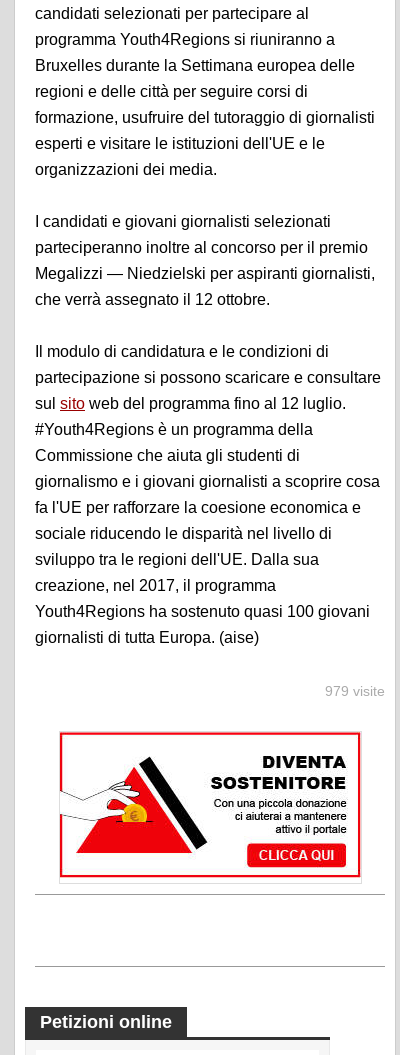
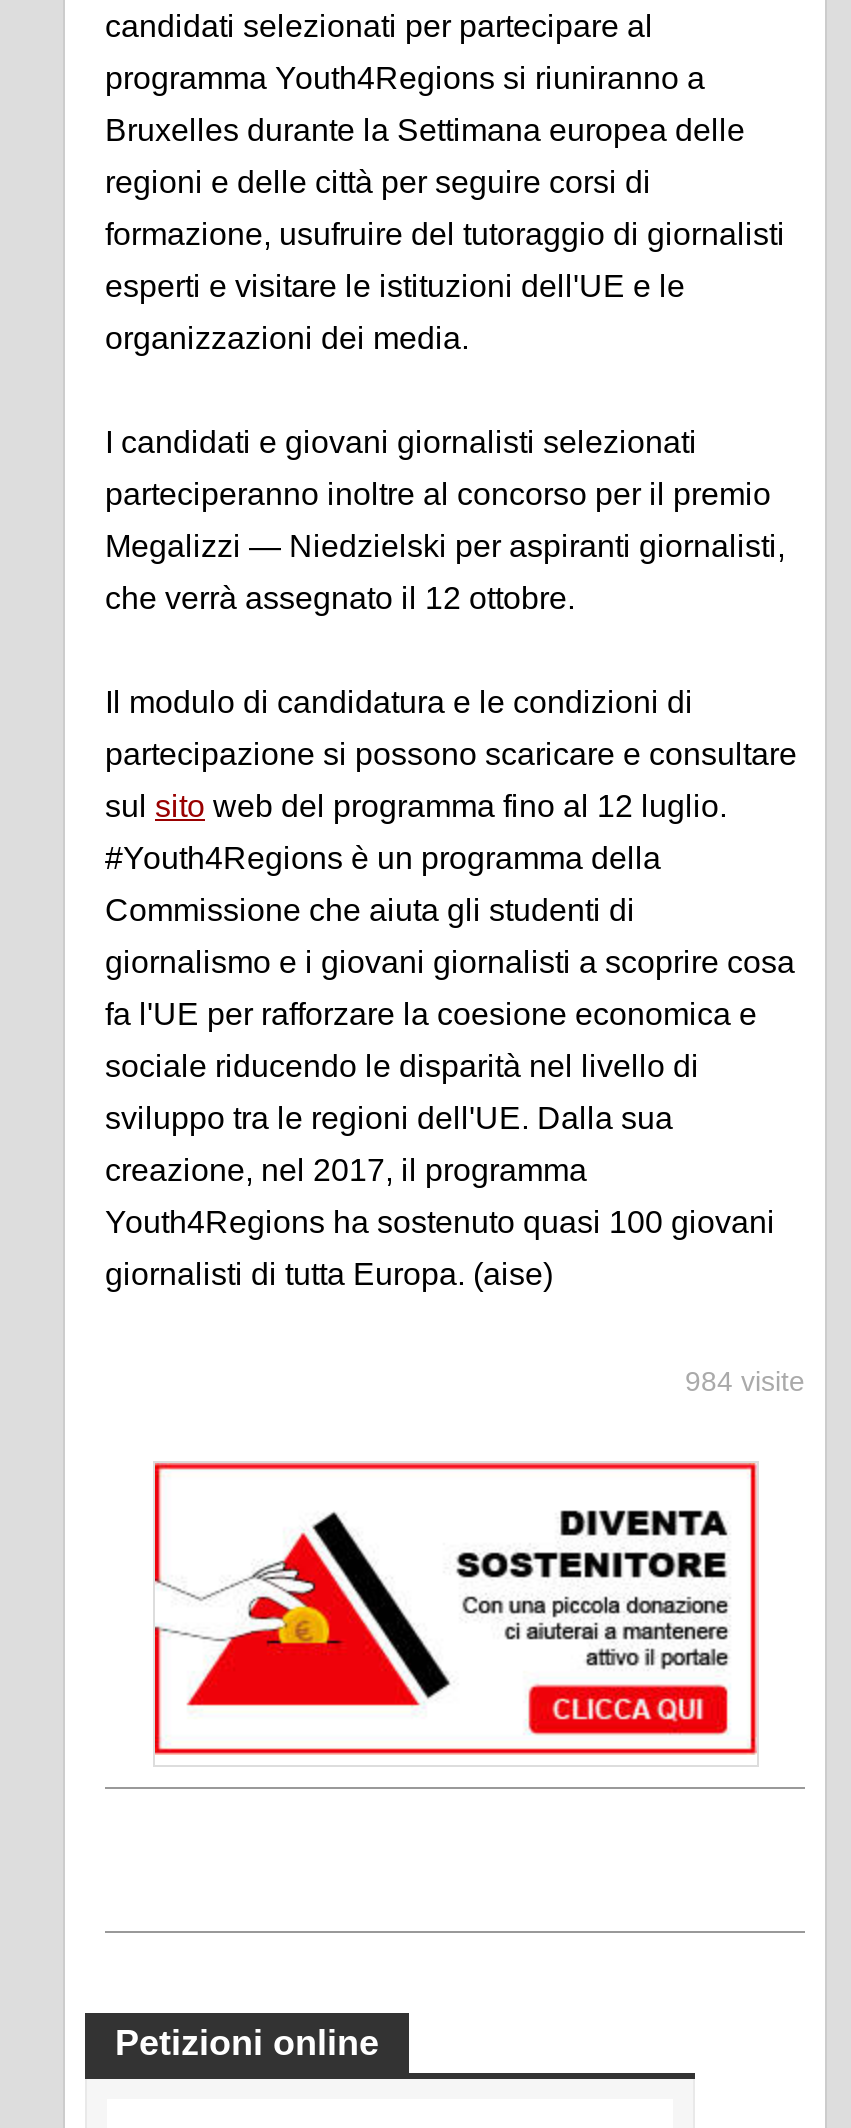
[325,683,385,699] 979 visite -> [685,1365,805,1397] 984 visite

